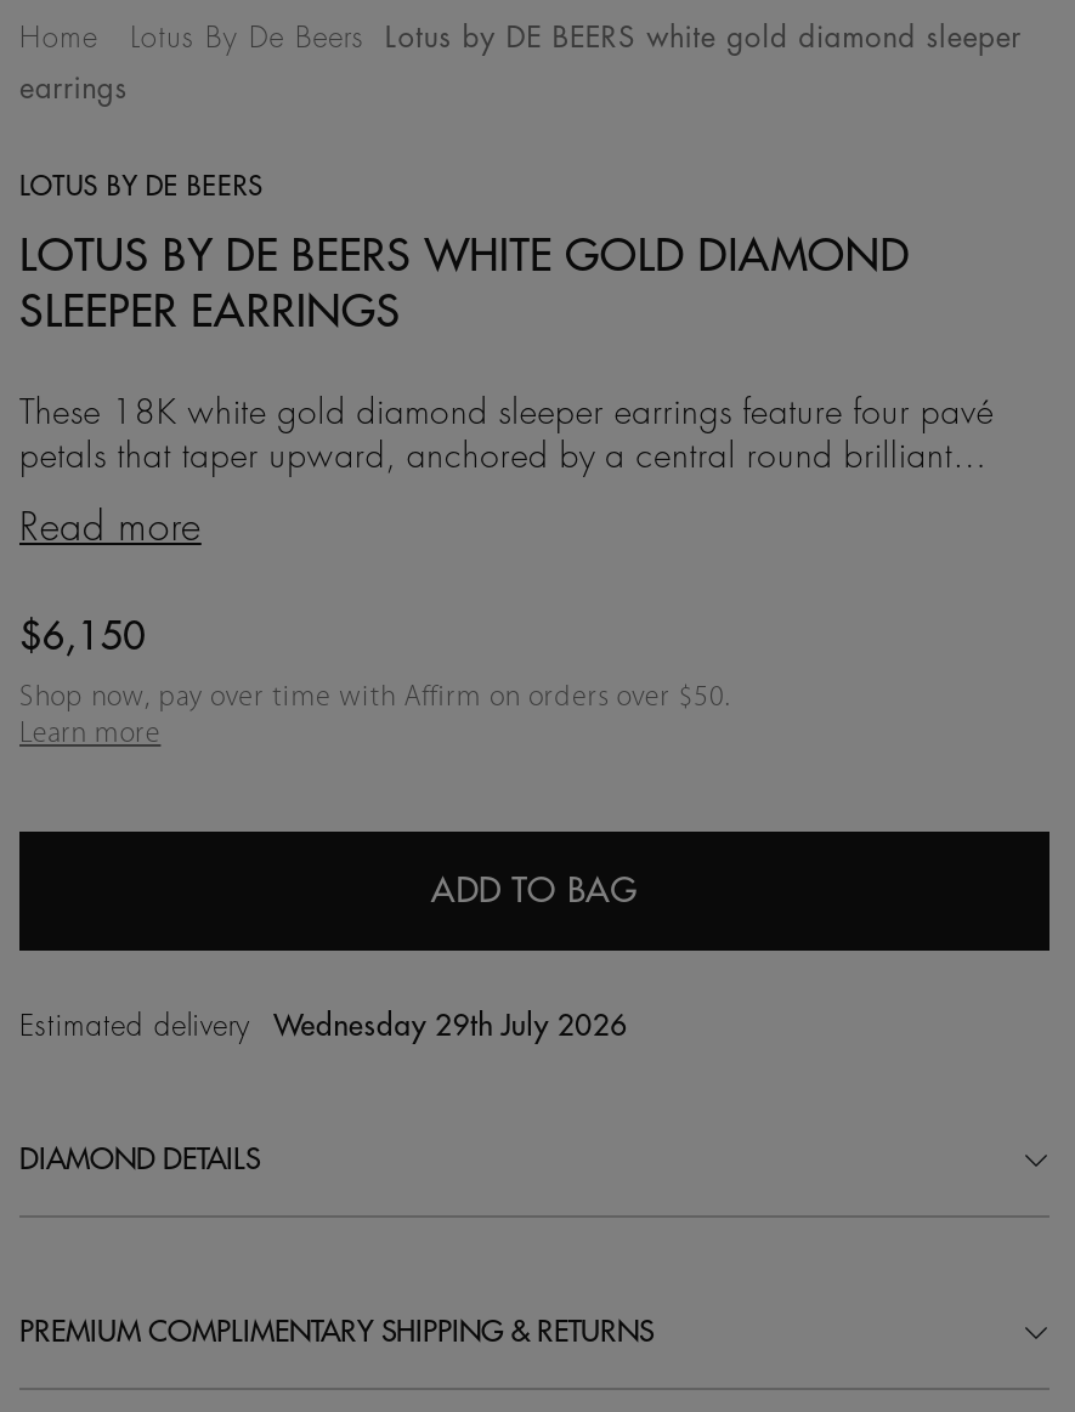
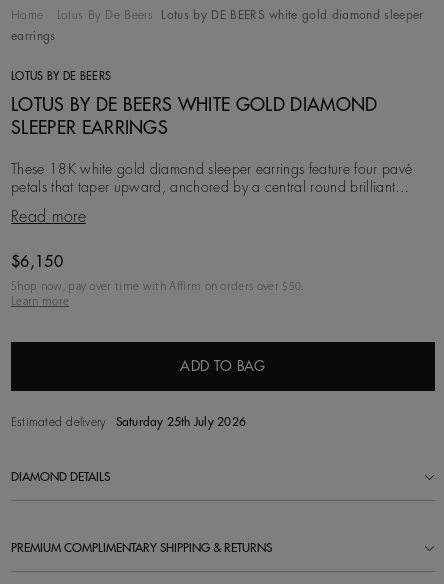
[19,1011,628,1040] Estimated delivery Wednesday 29th July 2026 -> [11,416,246,428] Estimated delivery Saturday 25th July 2026

